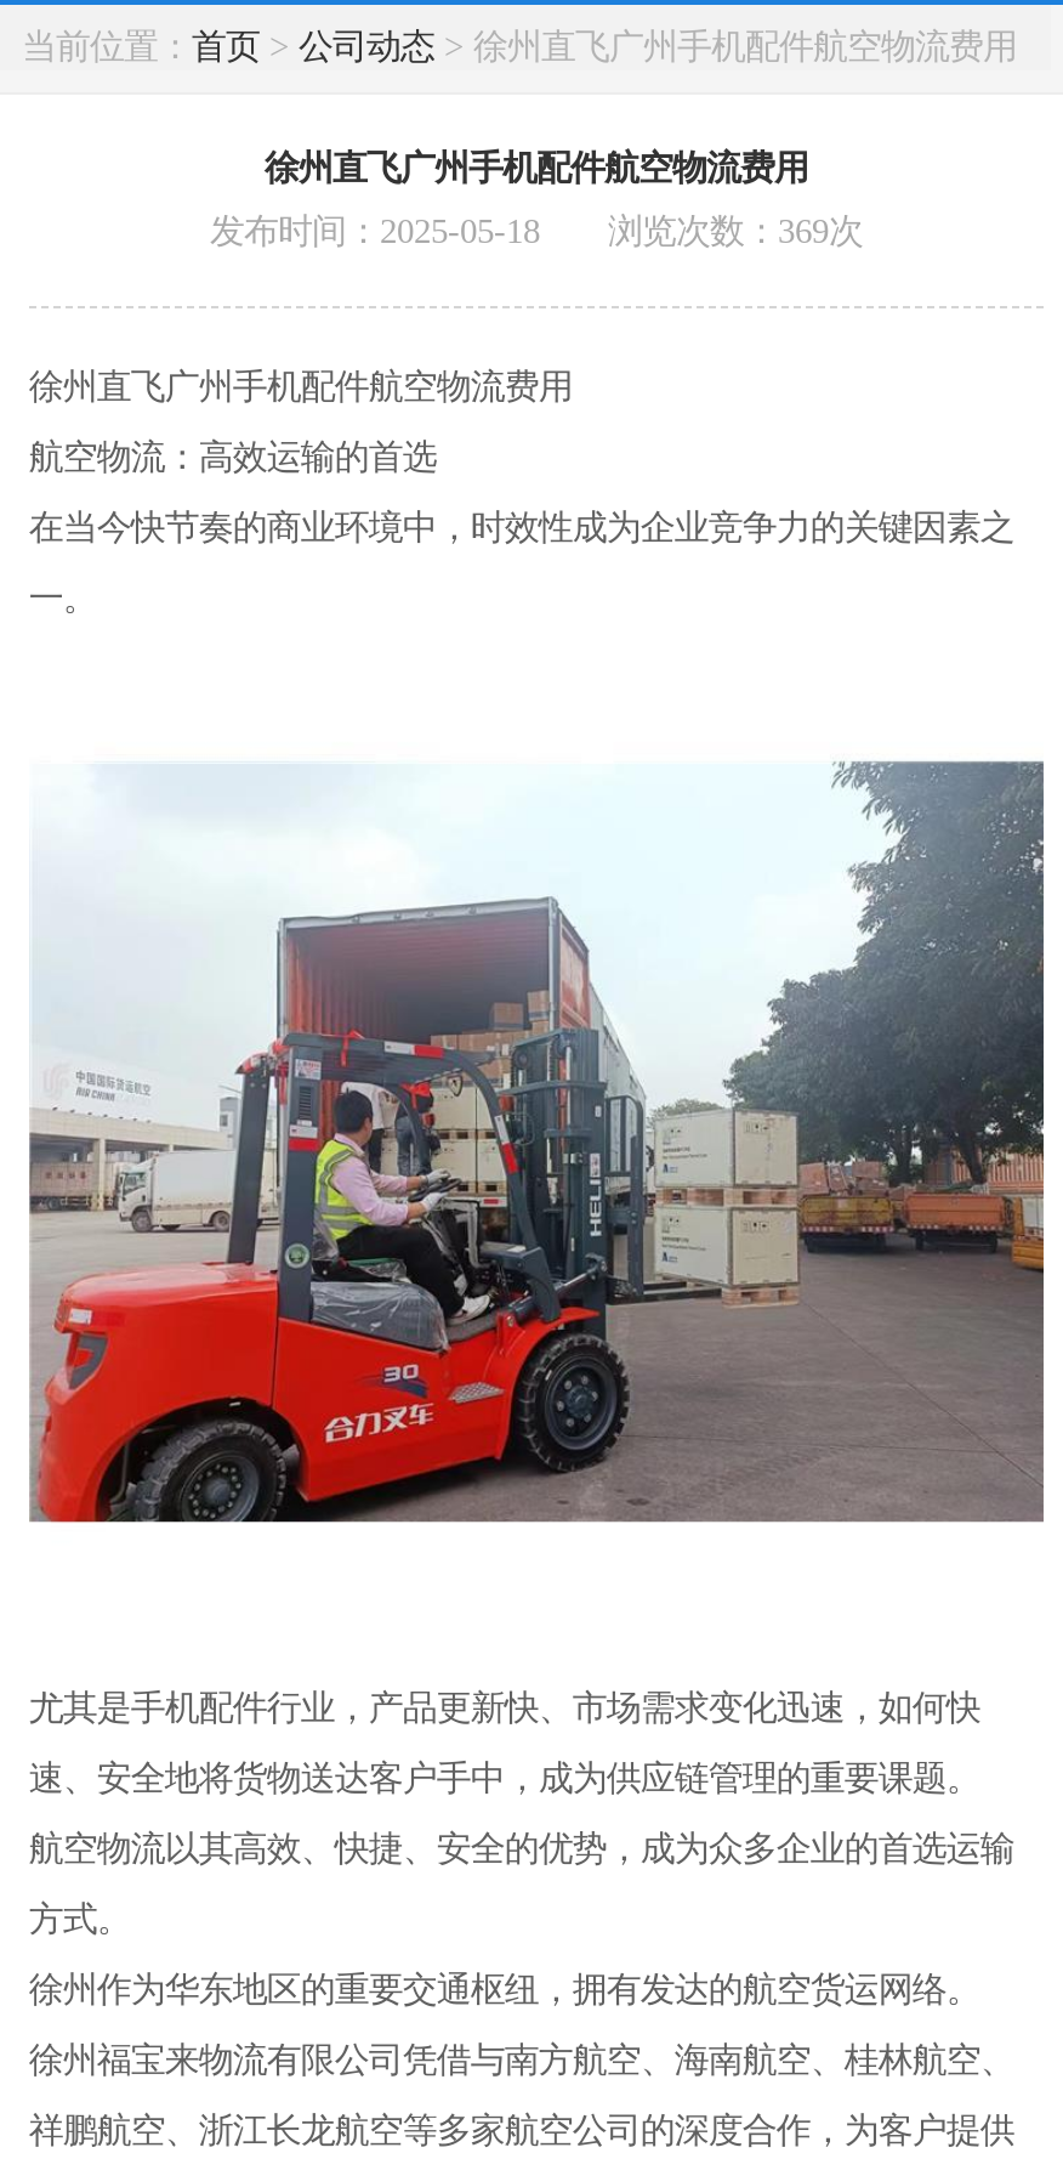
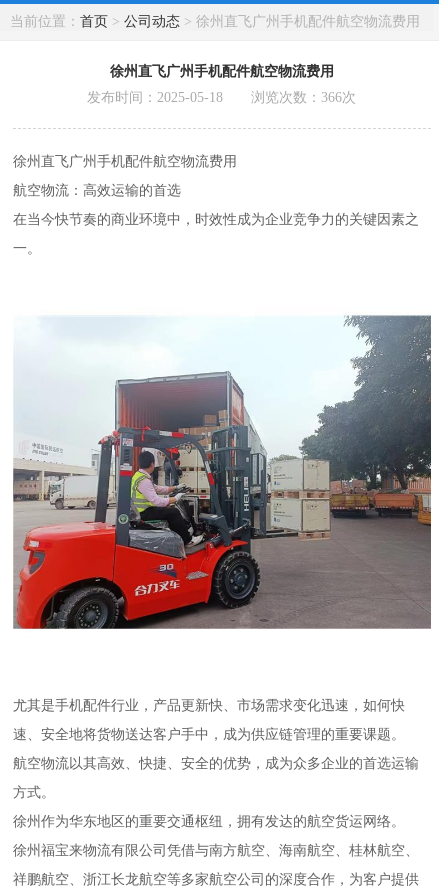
[210,213,863,251] 发布时间：2025-05-18 浏览次数：369次 -> [87,89,356,105] 发布时间：2025-05-18 浏览次数：366次

